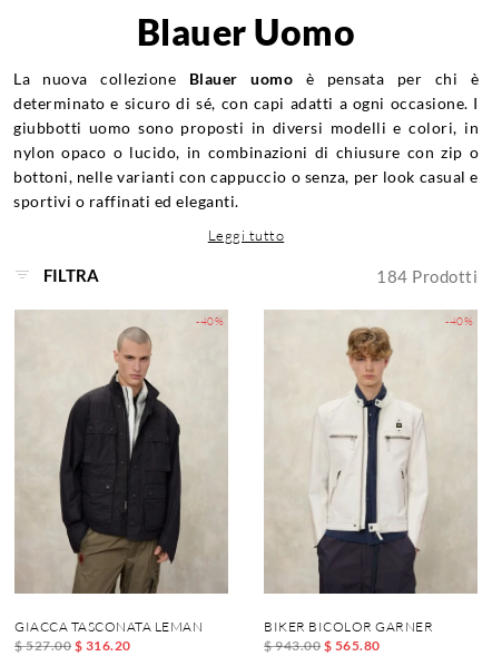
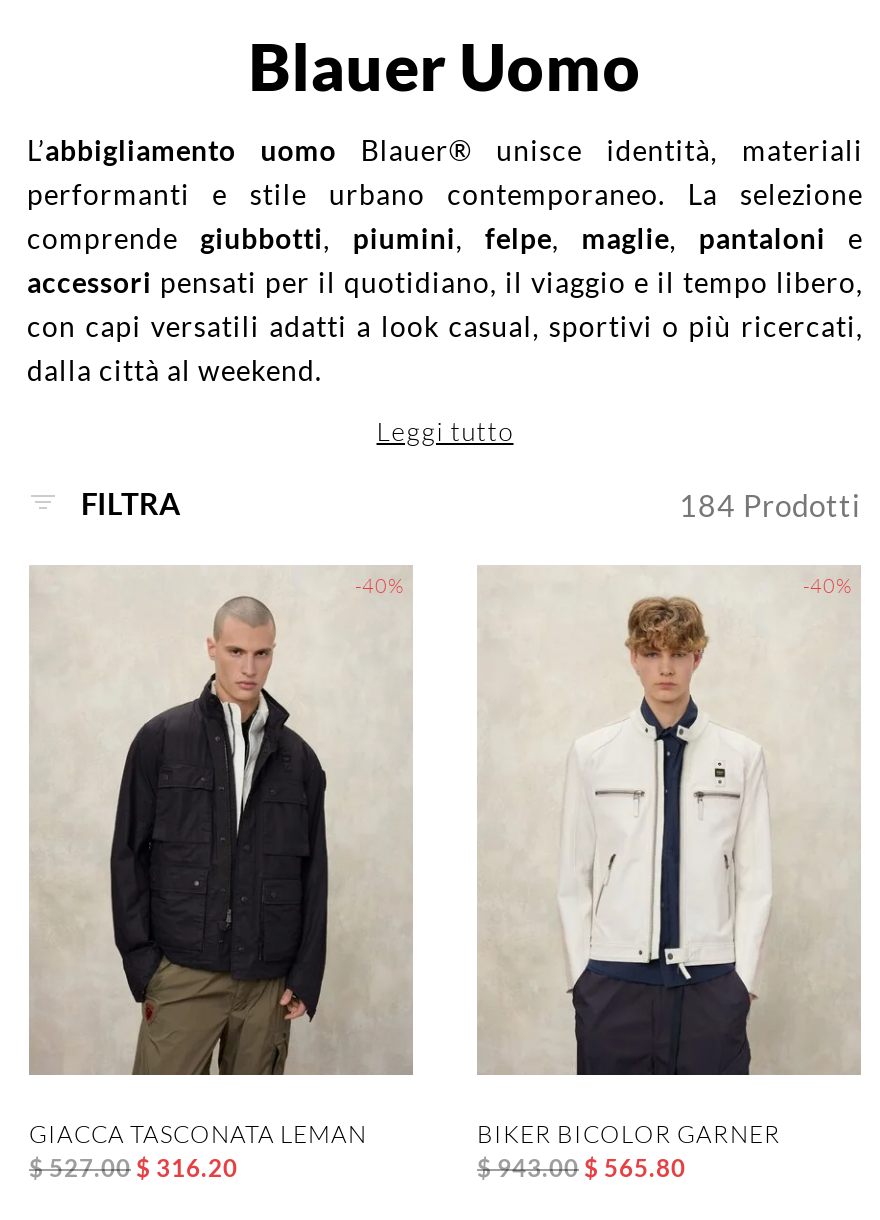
[13,68,479,210] La nuova collezione Blauer uomo è pensata per chi è | determinato e sicuro di sé, con capi adatti a ogni occasione. I | giubbotti uomo sono proposti in diversi modelli e colori, in | nylon opaco o lucido, in combinazioni di chiusure con zip o | bottoni, nelle varianti con cappuccio o senza, per look casual e | sportivi o raffinati ed eleganti. -> [27,132,863,386] L’abbigliamento uomo Blauer® unisce identità, materiali | performanti e stile urbano contemporaneo. La selezione | comprende giubbotti, piumini, felpe, maglie, pantaloni e | accessori pensati per il quotidiano, il viaggio e il tempo libero, | con capi versatili adatti a look casual, sportivi o più ricercati, | dalla città al weekend.

